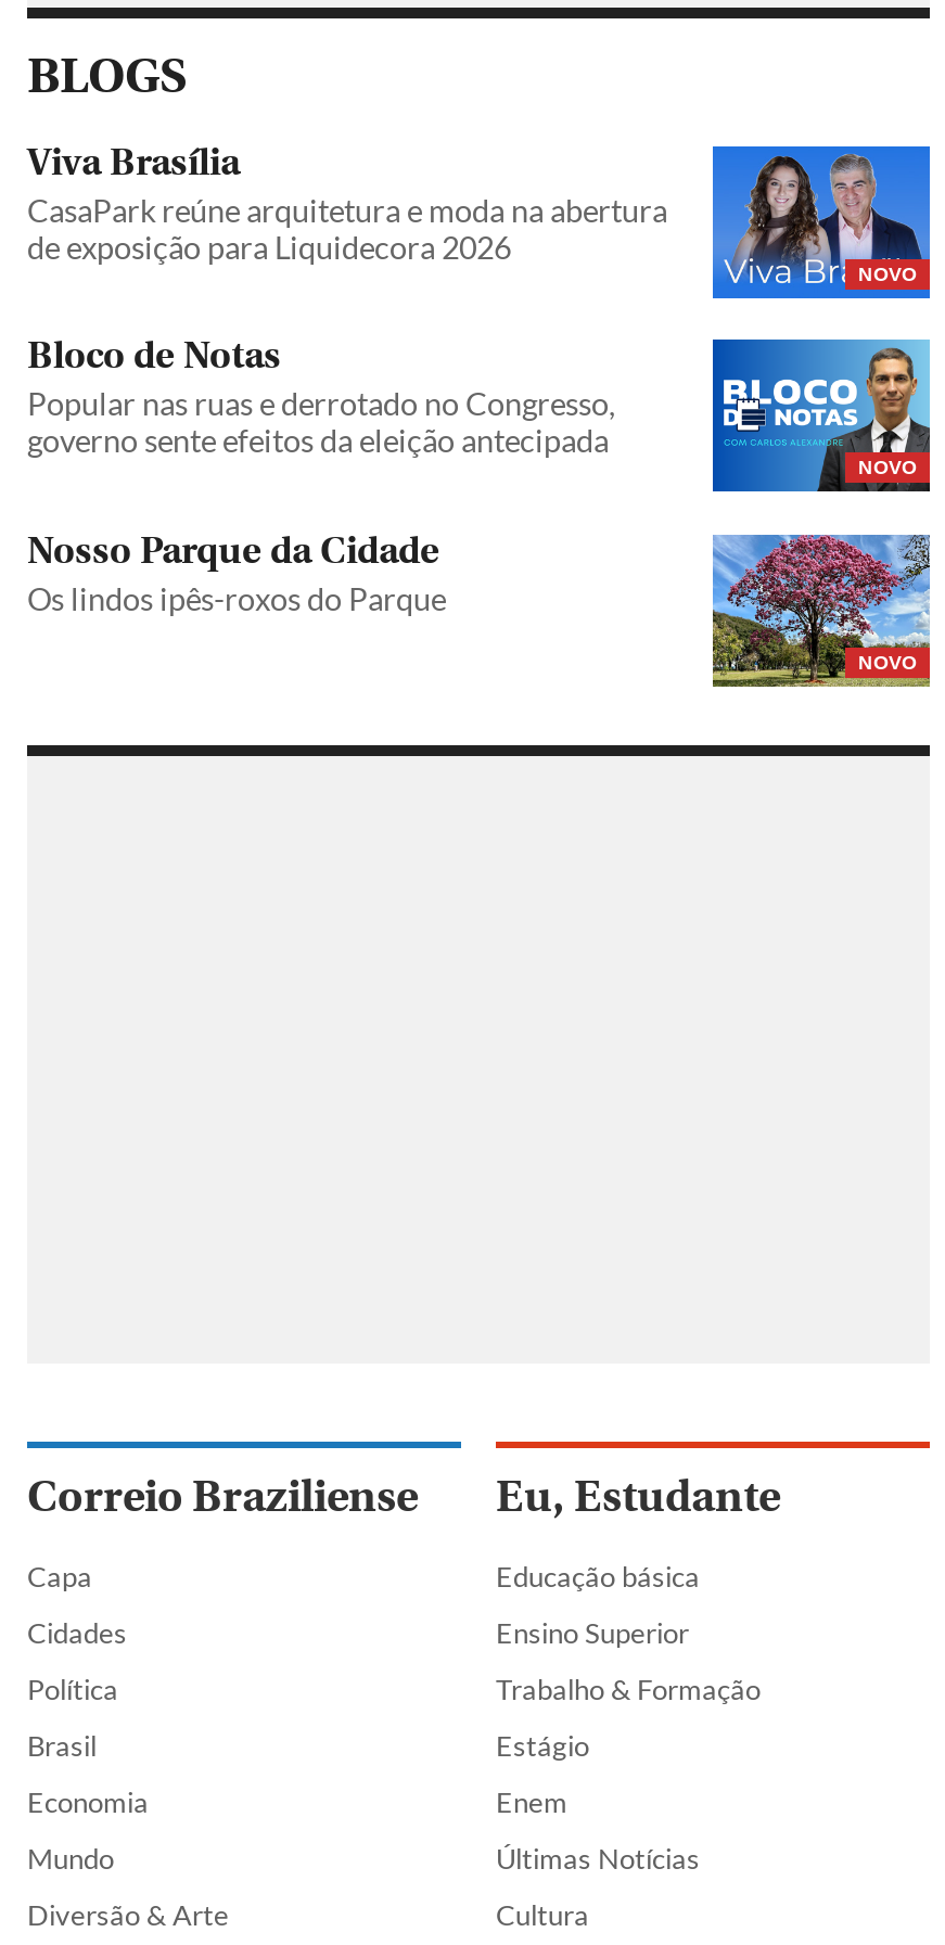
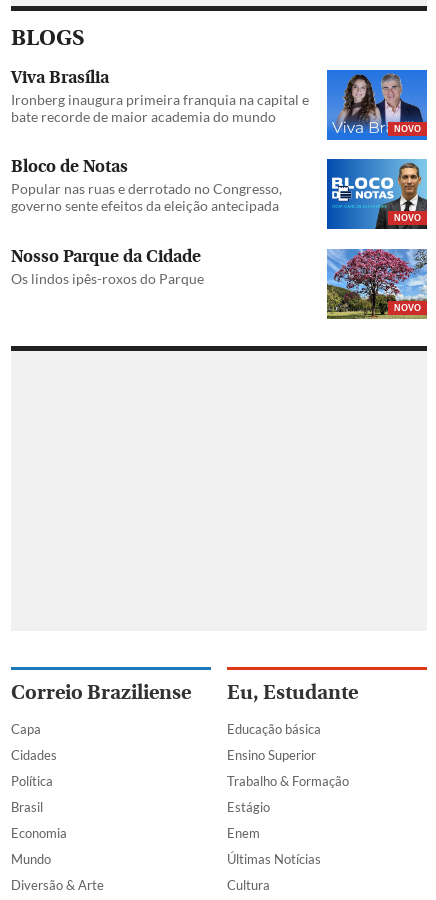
[27,193,667,266] CasaPark reúne arquitetura e moda na abertura | de exposição para Liquidecora 2026 -> [11,91,309,125] Ironberg inaugura primeira franquia na capital e | bate recorde de maior academia do mundo

